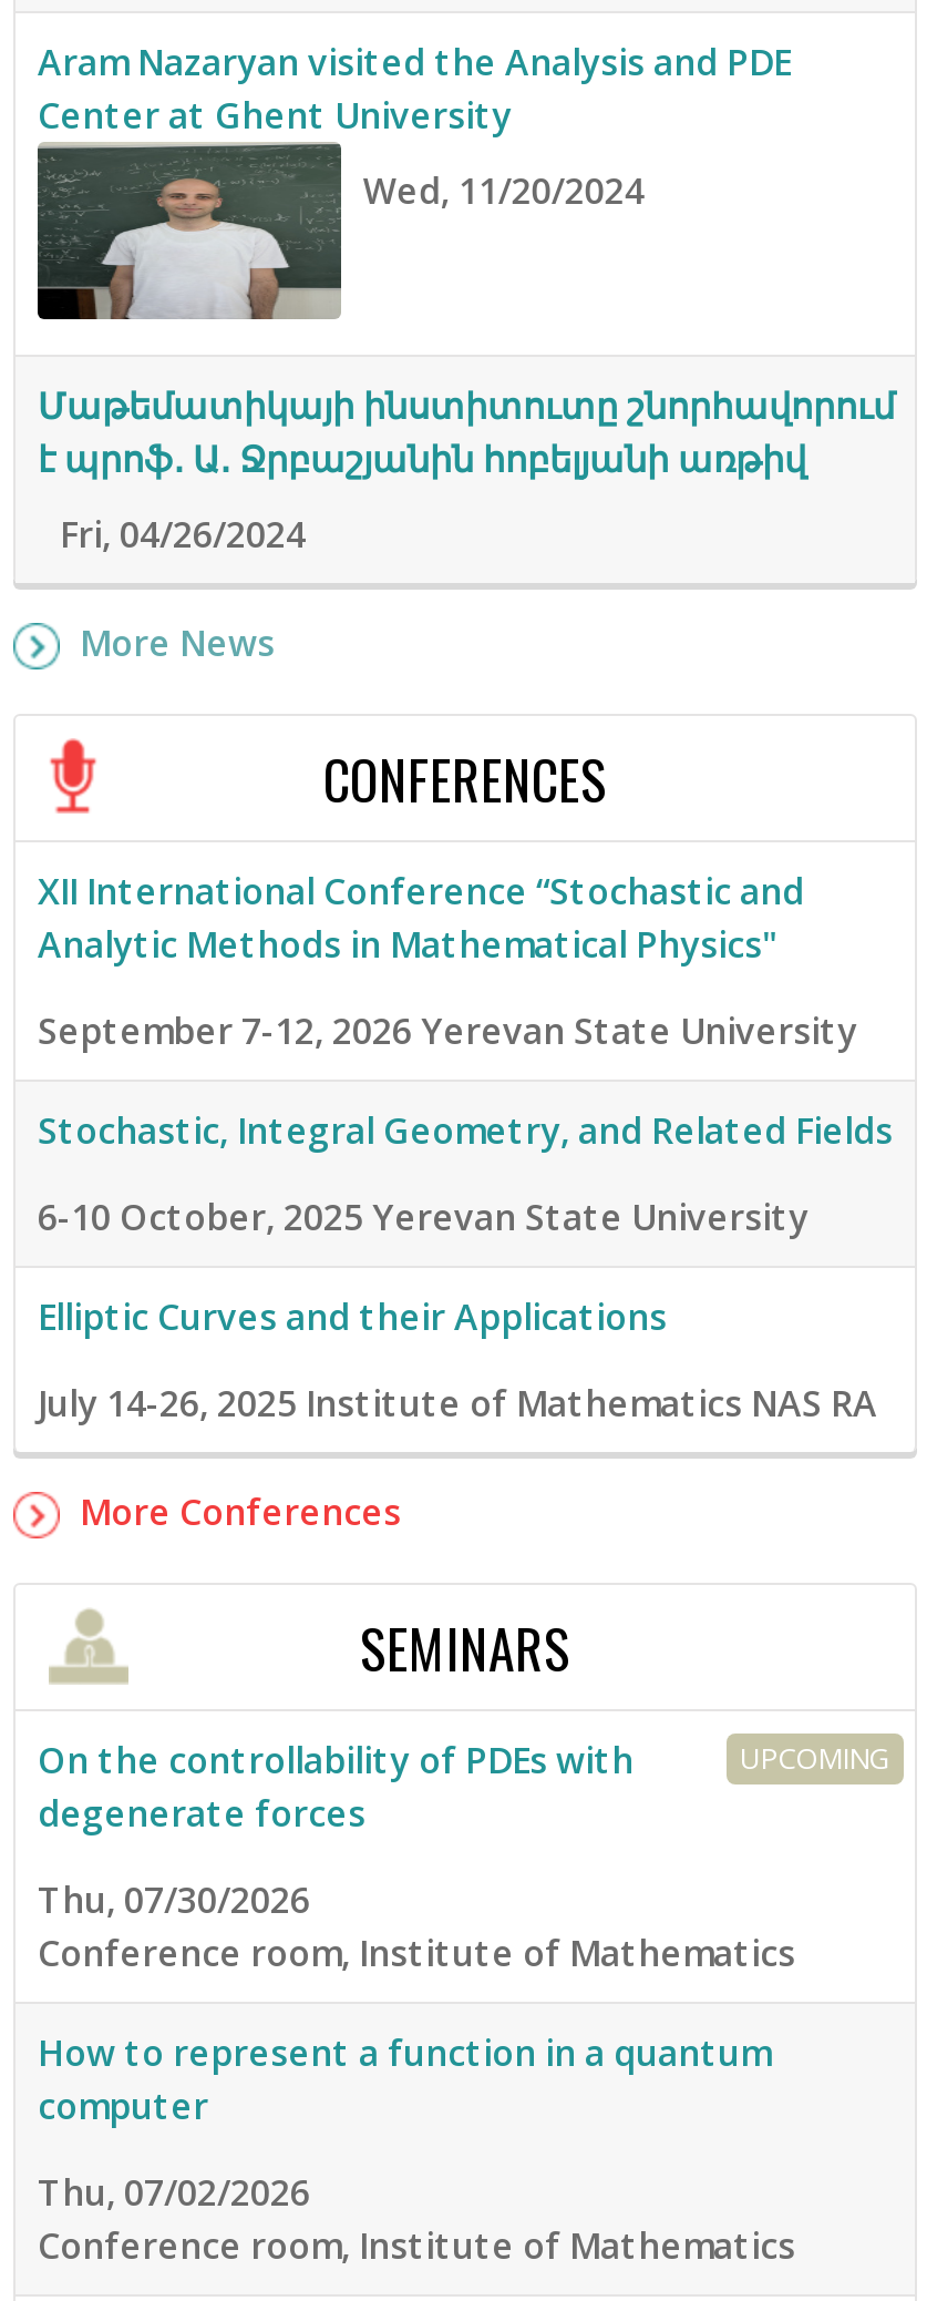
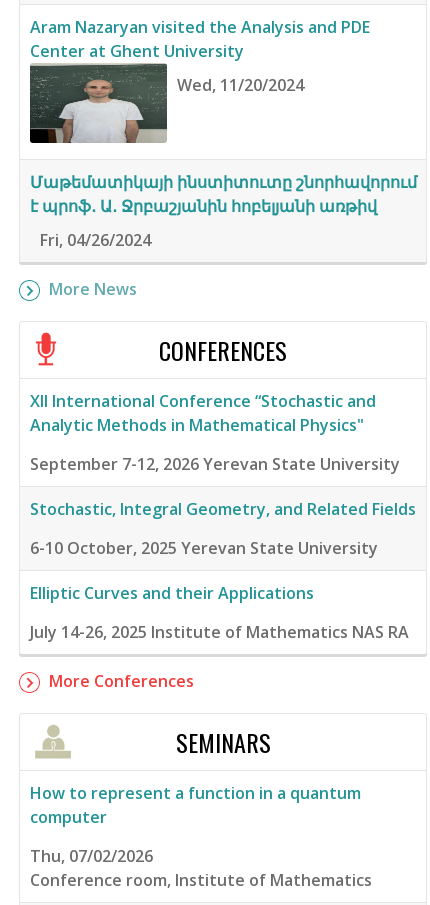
[38,1736,890,1978] UPCOMING | On the controllability of PDEs with | degenerate forces | Thu, 07/30/2026 | Conference room, Institute of Mathematics -> none

